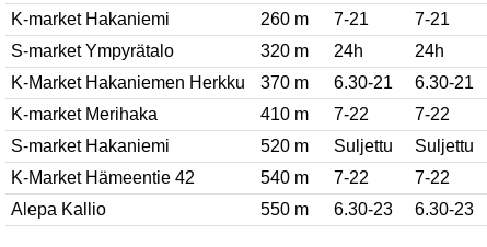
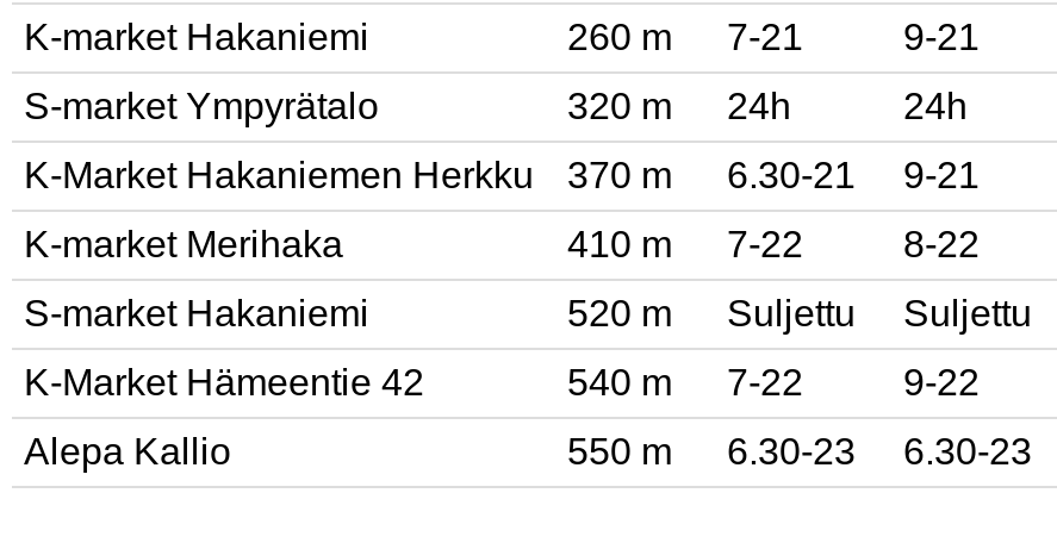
[415,9,450,28] 7-21 -> [903,15,980,56] 9-21
[11,73,474,91] K-Market Hakaniemen Herkku 370 m 6.30-21 6.30-21 -> [24,154,980,194] K-Market Hakaniemen Herkku 370 m 6.30-21 9-21
[415,104,450,123] 7-22 -> [903,223,980,263] 8-22
[415,168,450,186] 7-22 -> [903,361,980,401] 9-22

